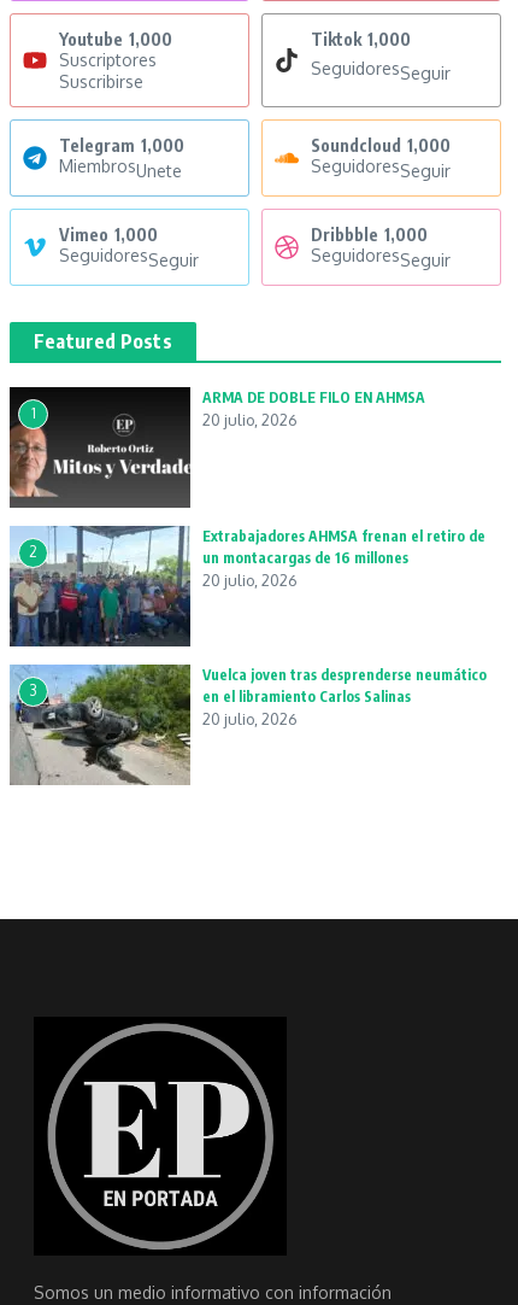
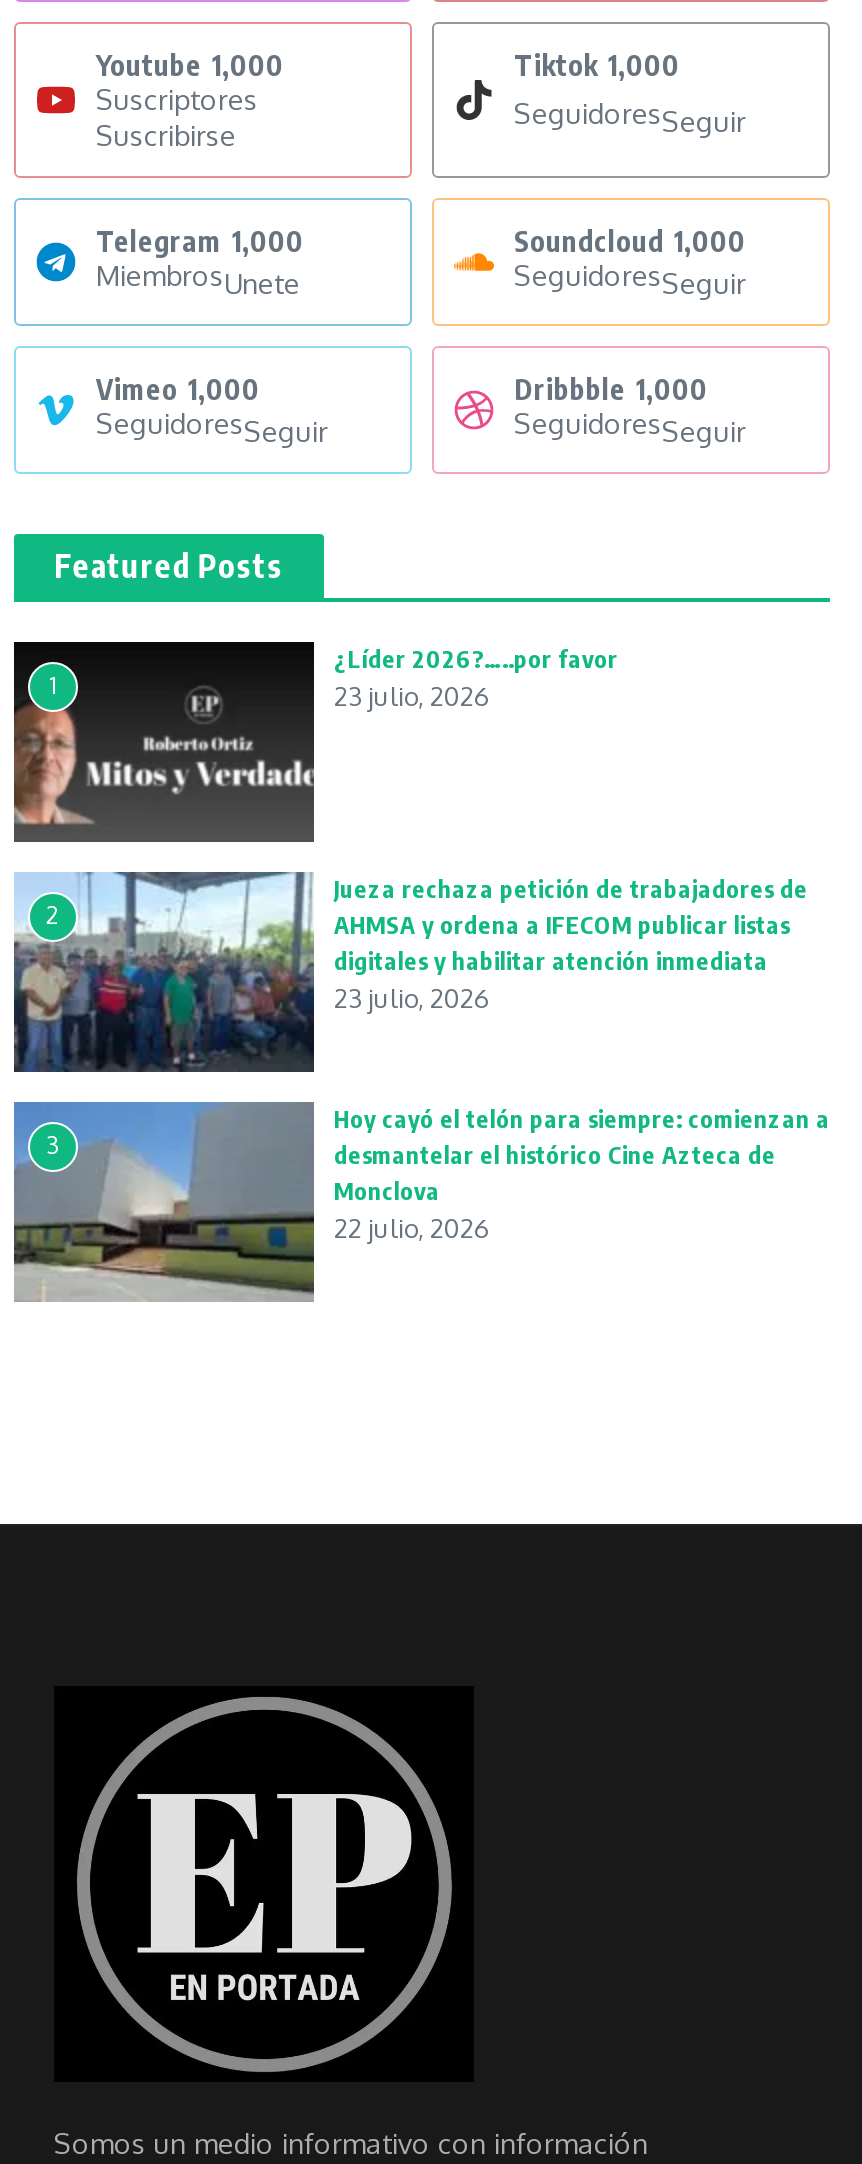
[202,389,425,430] ARMA DE DOBLE FILO EN AHMSA | 20 julio, 2026 -> [334,645,618,713] ¿Líder 2026?…..por favor | 23 julio, 2026
[202,527,485,590] Extrabajadores AHMSA frenan el retiro de | un montacargas de 16 millones | 20 julio, 2026 -> [334,875,808,1015] Jueza rechaza petición de trabajadores de | AHMSA y ordena a IFECOM publicar listas | digitales y habilitar atención inmediata | 23 julio, 2026
[11,663,487,784] [image] | Vuelca joven tras desprenderse neumático | en el libramiento Carlos Salinas | 20 julio, 2026 -> [14,1102,830,1298] [image] | Hoy cayó el telón para siempre: comienzan a | desmantelar el histórico Cine Azteca de | Monclova | 22 julio, 2026

